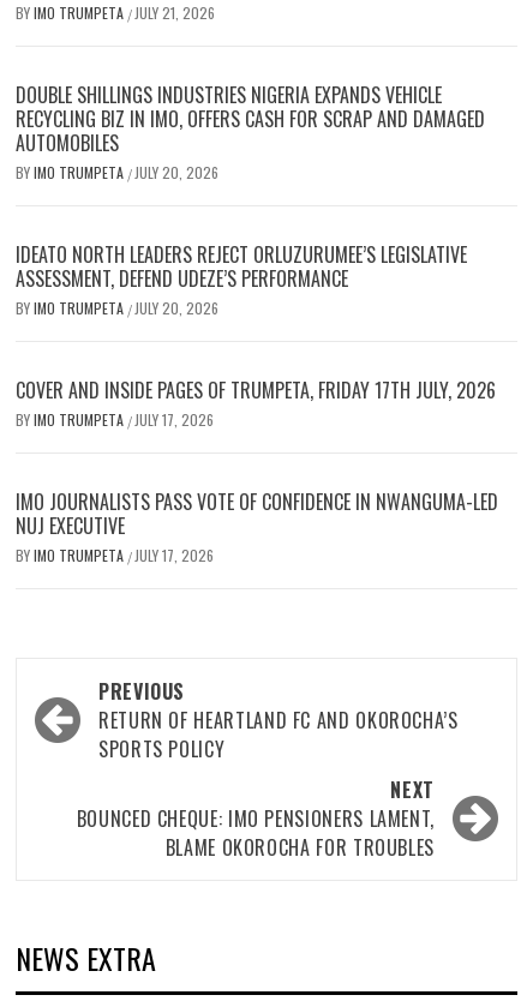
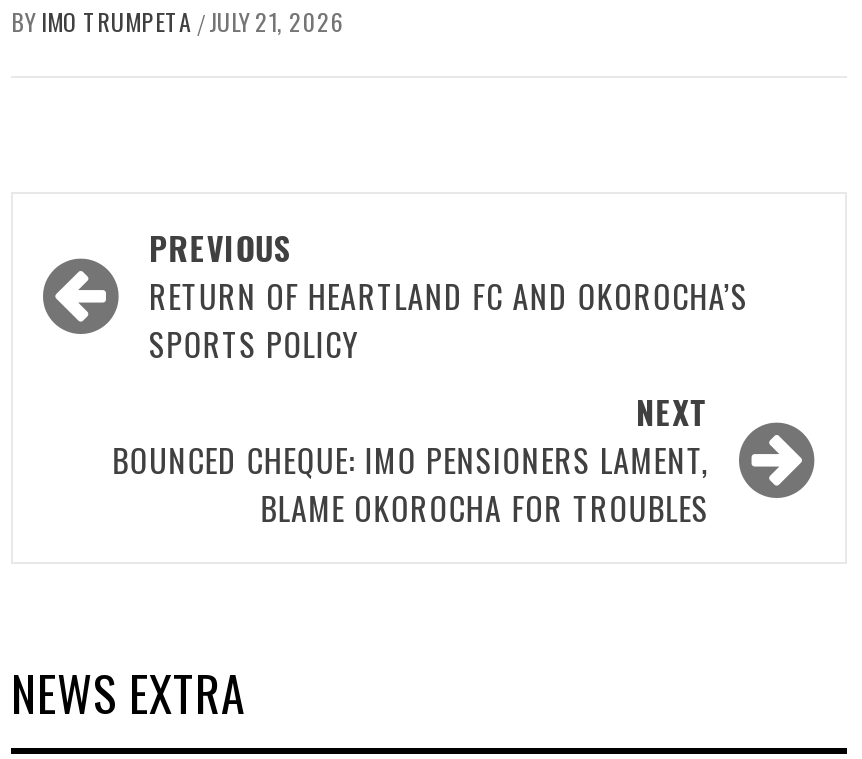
[16,81,498,566] DOUBLE SHILLINGS INDUSTRIES NIGERIA EXPANDS VEHICLE | RECYCLING BIZ IN IMO, OFFERS CASH FOR SCRAP AND DAMAGED | AUTOMOBILES | BY IMO TRUMPETA / JULY 20, 2026 | IDEATO NORTH LEADERS REJECT ORLUZURUMEE’S LEGISLATIVE | ASSESSMENT, DEFEND UDEZE’S PERFORMANCE | BY IMO TRUMPETA / JULY 20, 2026 | COVER AND INSIDE PAGES OF TRUMPETA, FRIDAY 17TH JULY, 2026 | BY IMO TRUMPETA / JULY 17, 2026 | IMO JOURNALISTS PASS VOTE OF CONFIDENCE IN NWANGUMA-LED | NUJ EXECUTIVE | BY IMO TRUMPETA / JULY 17, 2026 -> none

